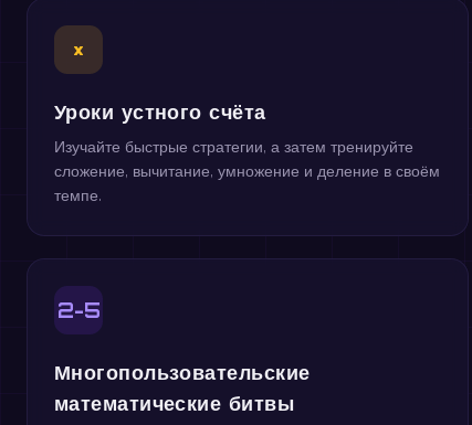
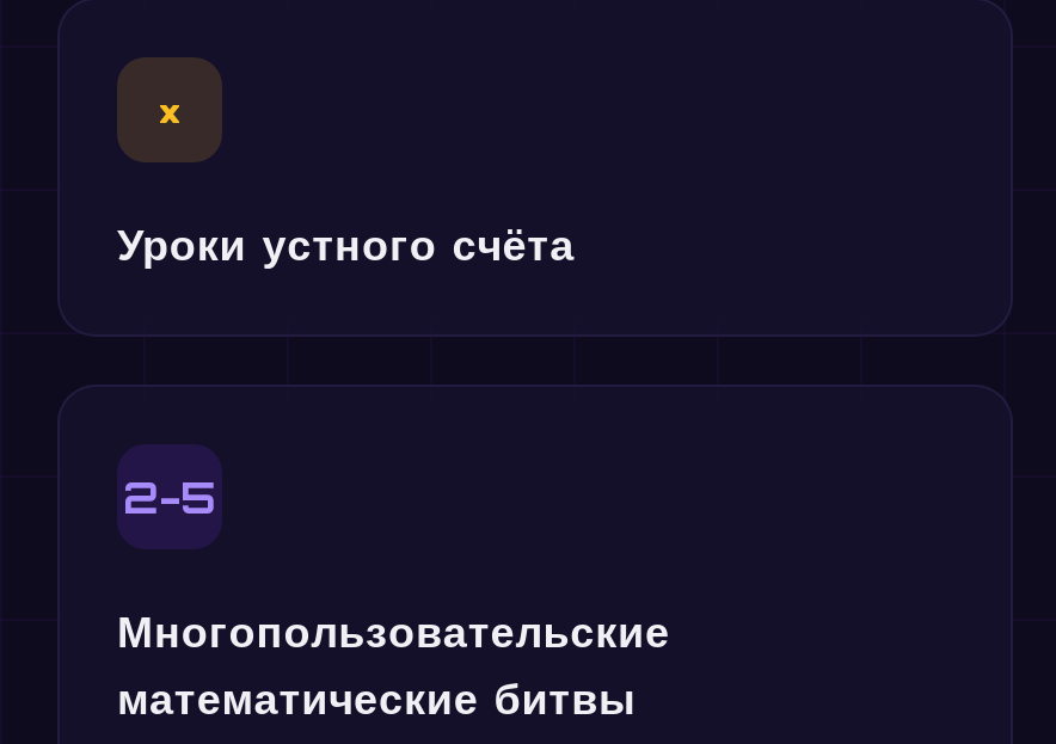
[54,138,440,207] Изучайте быстрые стратегии, а затем тренируйте | сложение, вычитание, умножение и деление в своём | темпе. -> none

